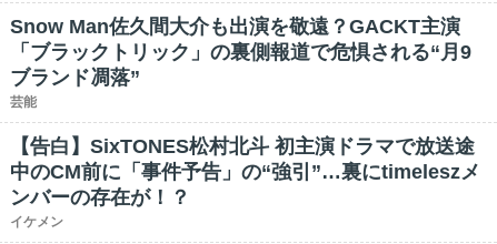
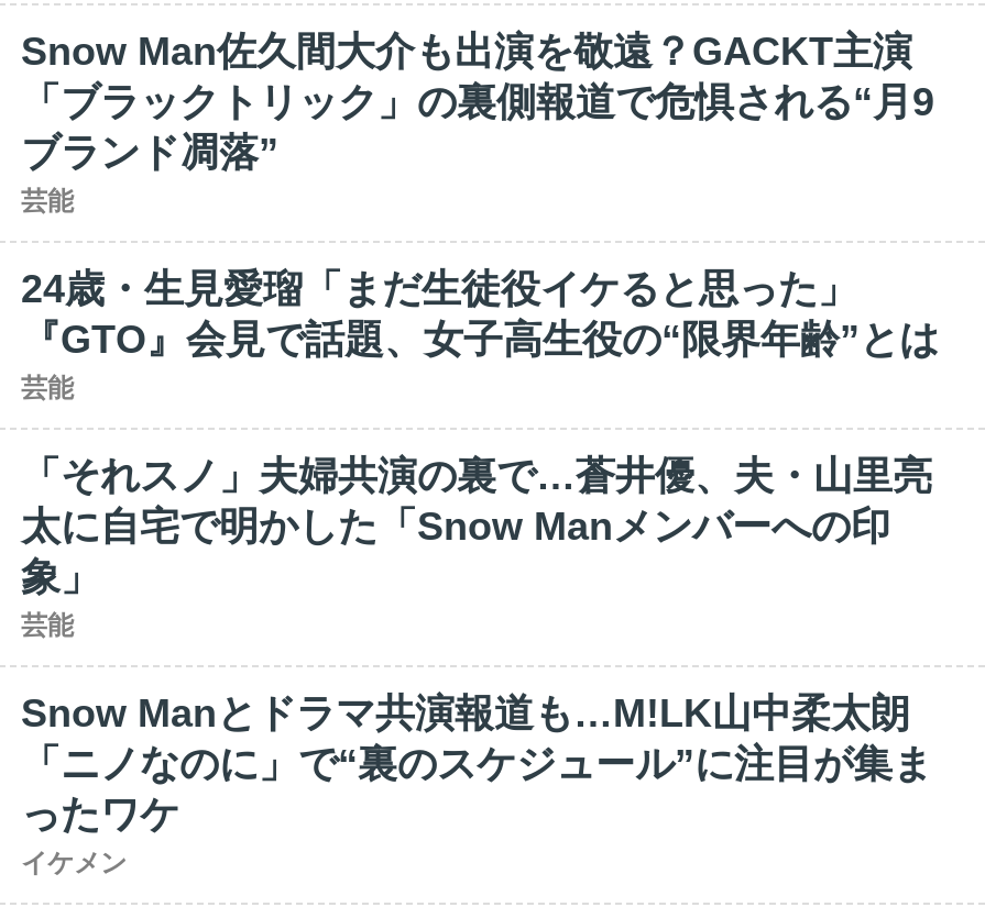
[10,135,480,209] 【告白】SixTONES松村北斗 初主演ドラマで放送途 | 中のCM前に「事件予告」の“強引”…裏にtimeleszメ | ンバーの存在が！？ -> [21,267,939,837] 24歳・生見愛瑠「まだ生徒役イケると思った」 | 『GTO』会見で話題、女子高生役の“限界年齢”とは | 芸能 | 「それスノ」夫婦共演の裏で…蒼井優、夫・山里亮 | 太に自宅で明かした「Snow Manメンバーへの印 | 象」 | 芸能 | Snow Manとドラマ共演報道も…M!LK山中柔太朗 | 「ニノなのに」で“裏のスケジュール”に注目が集ま | ったワケ

